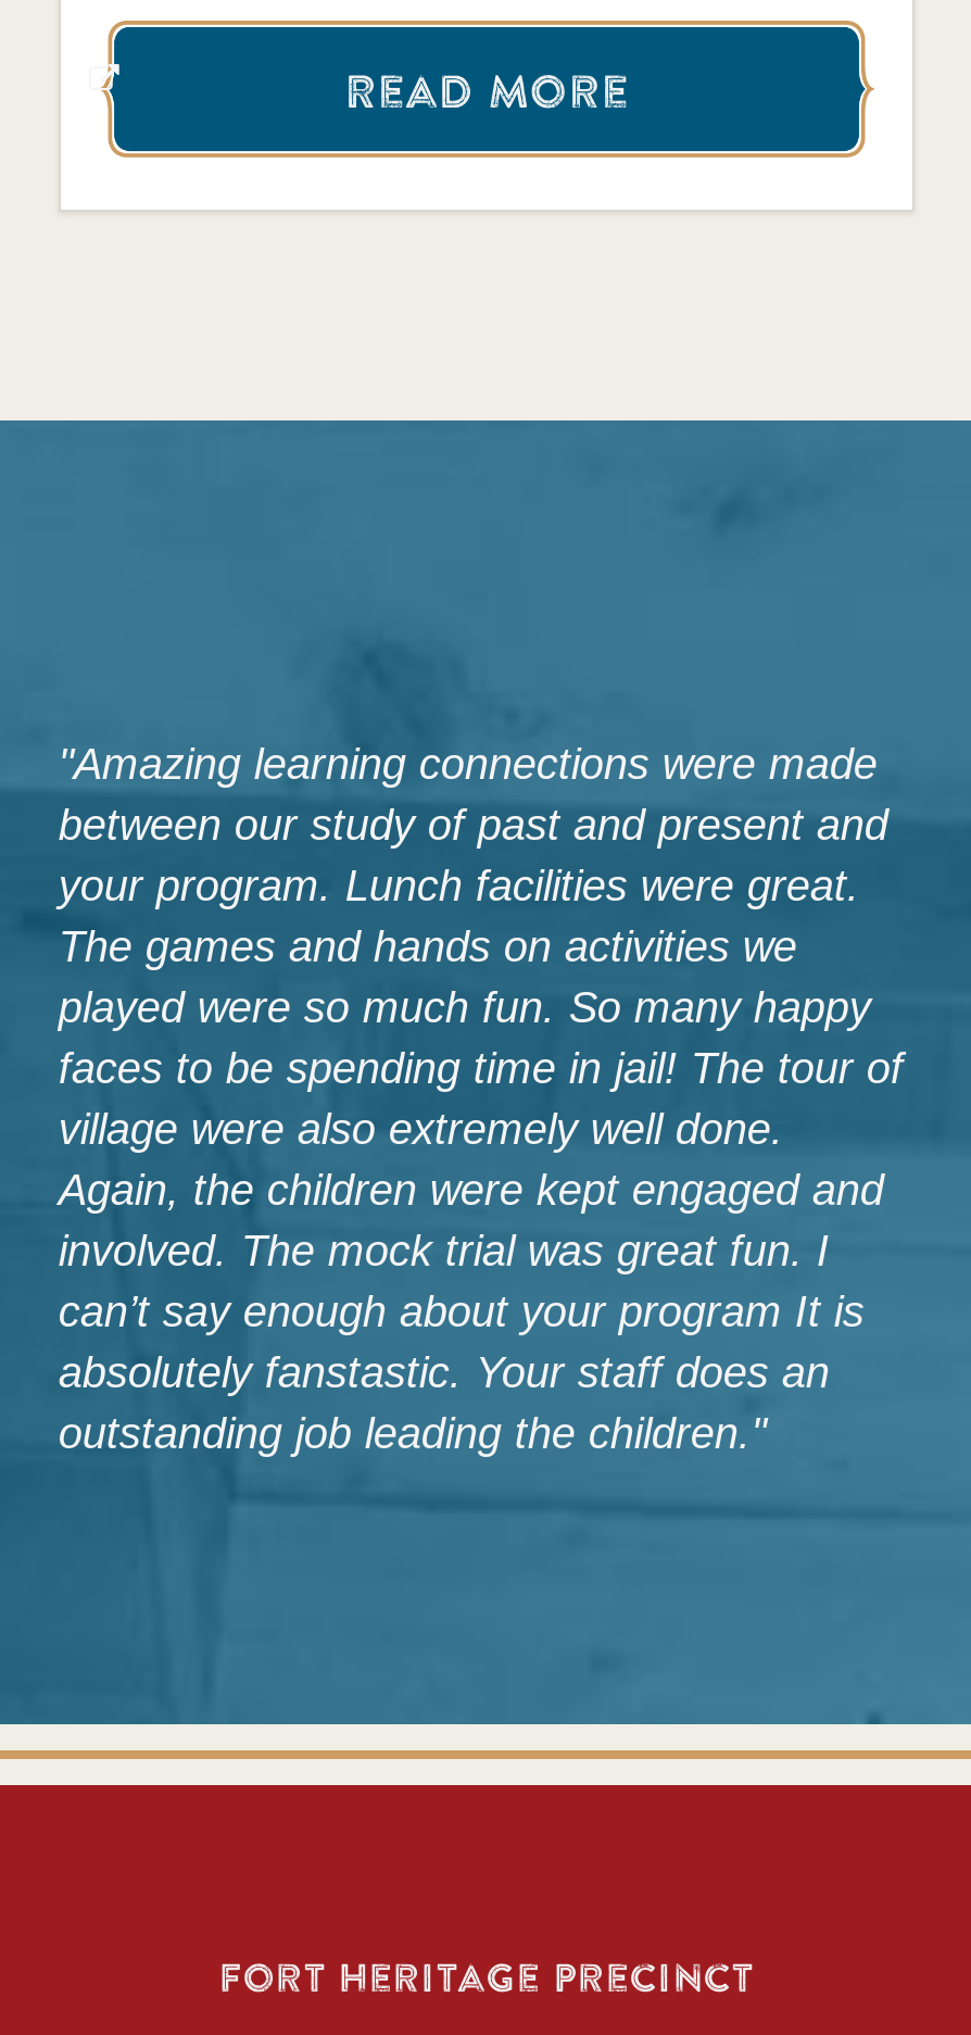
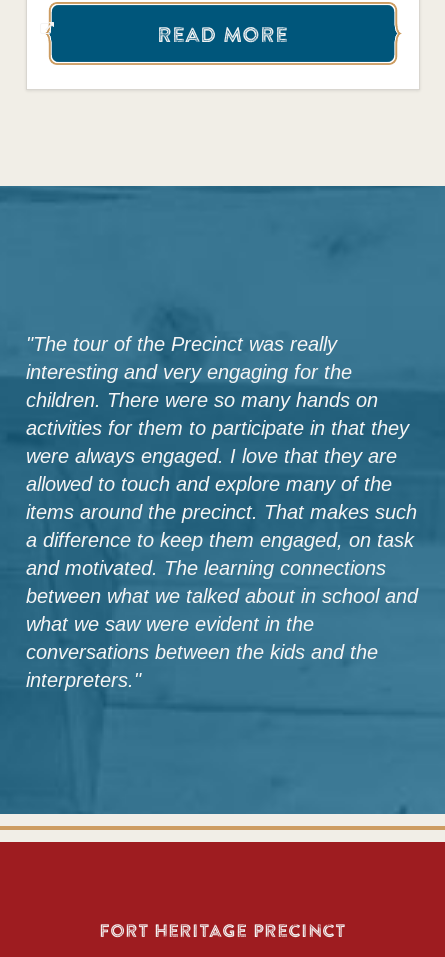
[58,740,903,1457] "Amazing learning connections were made | between our study of past and present and | your program. Lunch facilities were great. | The games and hands on activities we | played were so much fun. So many happy | faces to be spending time in jail! The tour of | village were also extremely well done. | Again, the children were kept engaged and | involved. The mock trial was great fun. I | can’t say enough about your program It is | absolutely fanstastic. Your staff does an | outstanding job leading the children. " -> [26,333,418,691] "The tour of the Precinct was really | interesting and very engaging for the | children. There were so many hands on | activities for them to participate in that they | were always engaged. I love that they are | allowed to touch and explore many of the | items around the precinct. That makes such | a difference to keep them engaged, on task | and motivated. The learning connections | between what we talked about in school and | what we saw were evident in the | conversations between the kids and the | interpreters. "

